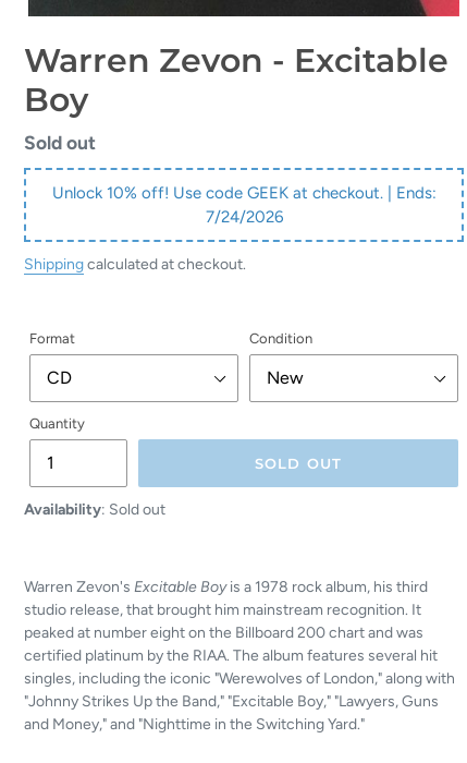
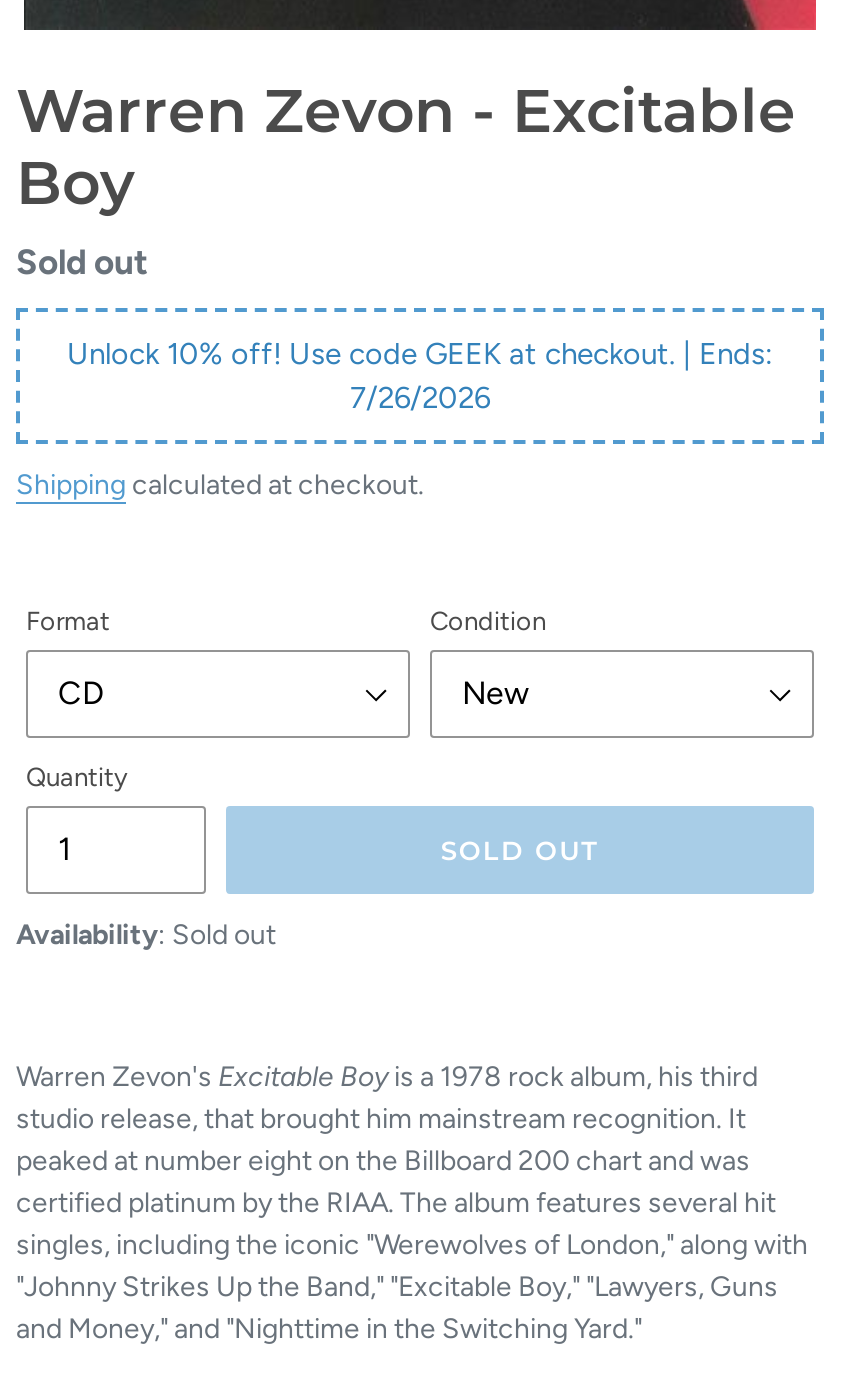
[205,207,282,227] 7/24/2026 -> [350,380,490,416] 7/26/2026

